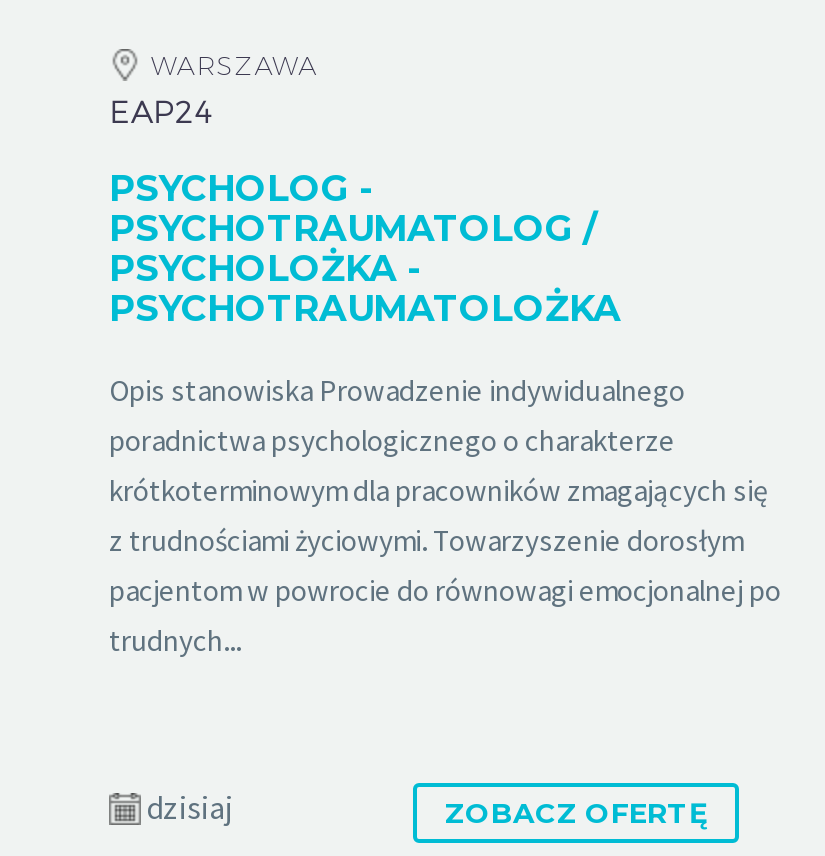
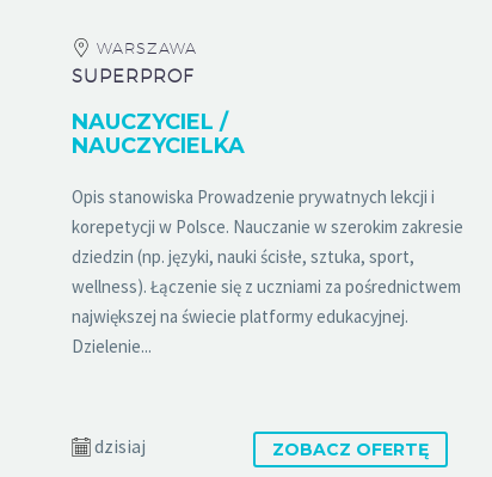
[109,95,213,129] EAP24 -> [72,66,193,86] SUPERPROF
[109,166,621,330] PSYCHOLOG - | PSYCHOTRAUMATOLOG / | PSYCHOLOŻKA - | PSYCHOTRAUMATOLOŻKA -> [72,108,245,159] NAUCZYCIEL / | NAUCZYCIELKA
[109,371,781,659] Opis stanowiska Prowadzenie indywidualnego | poradnictwa psychologicznego o charakterze | krótkoterminowym dla pracowników zmagających się | z trudnościami życiowymi. Towarzyszenie dorosłym | pacjentom w powrocie do równowagi emocjonalnej po | trudnych... -> [72,186,463,358] Opis stanowiska Prowadzenie prywatnych lekcji i | korepetycji w Polsce. Nauczanie w szerokim zakresie | dziedzin (np. języki, nauki ścisłe, sztuka, sport, | wellness). Łączenie się z uczniami za pośrednictwem | największej na świecie platformy edukacyjnej. | Dzielenie...

